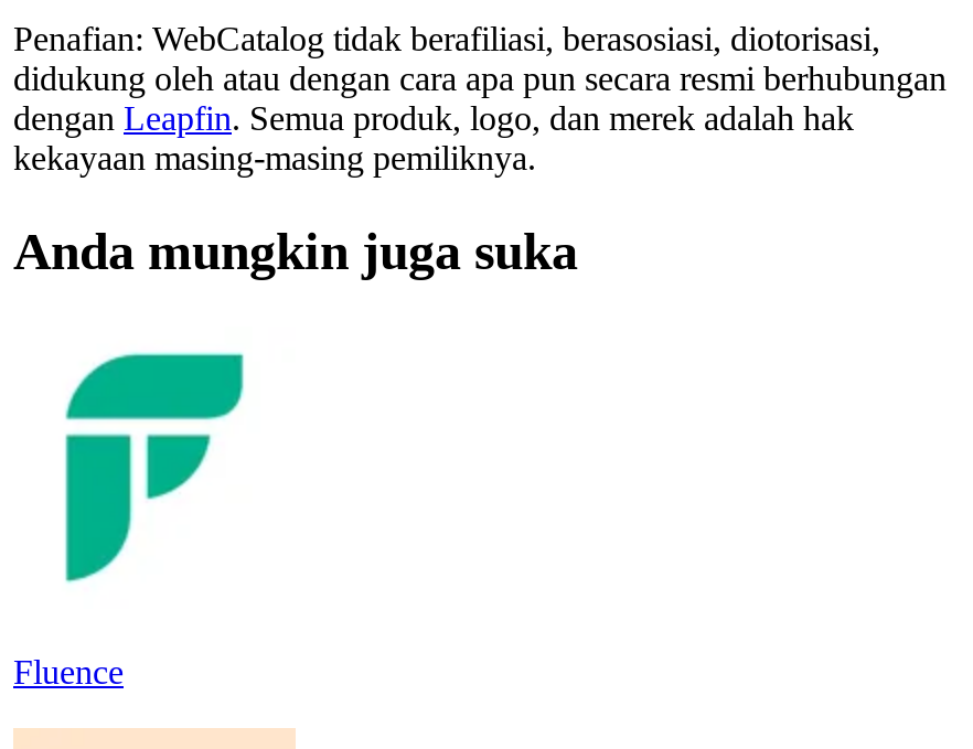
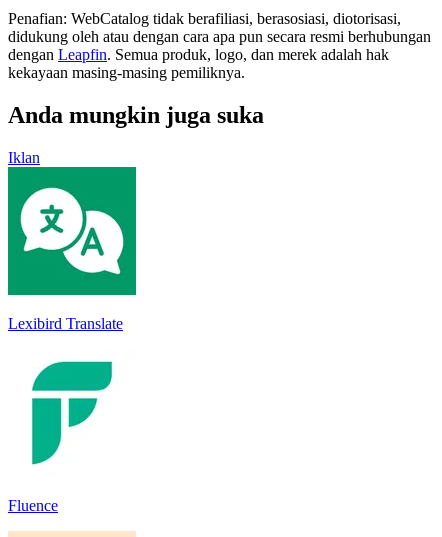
none -> [7,166,137,332] [image] | Lexibird Translate
none -> [8,149,40,166] Iklan

